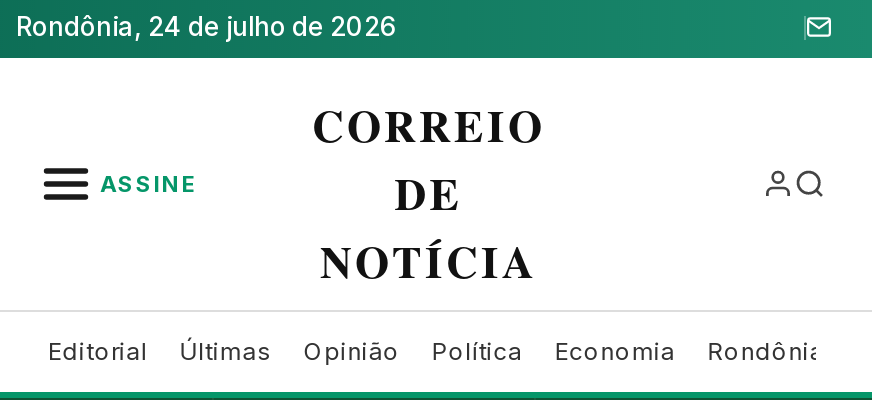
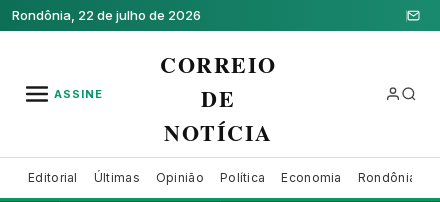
[16,10,396,42] Rondônia, 24 de julho de 2026 -> [12,7,201,23] Rondônia, 22 de julho de 2026

